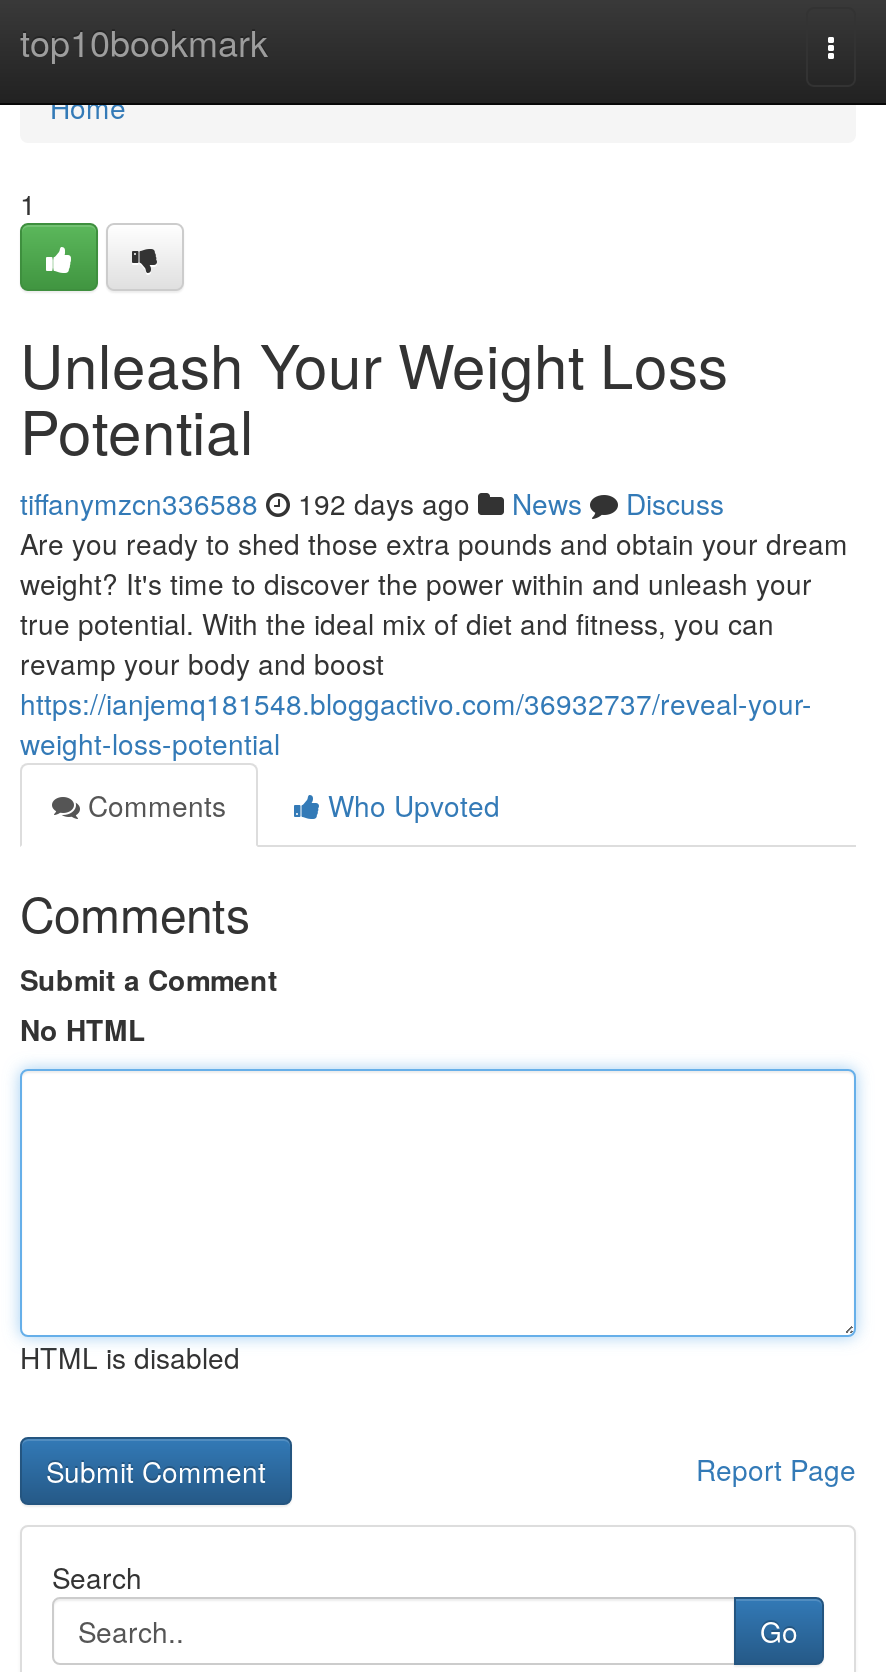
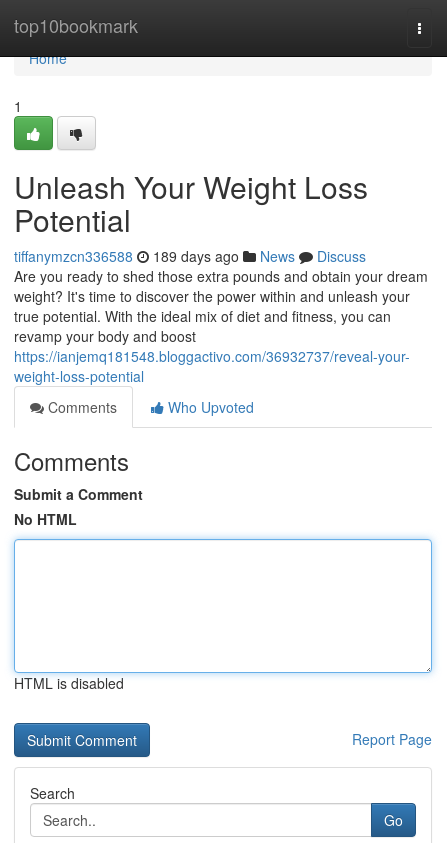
[20,483,724,523] tiffanymzcn336588 192 days ago News Discuss -> [14,246,366,266] tiffanymzcn336588 189 days ago News Discuss

